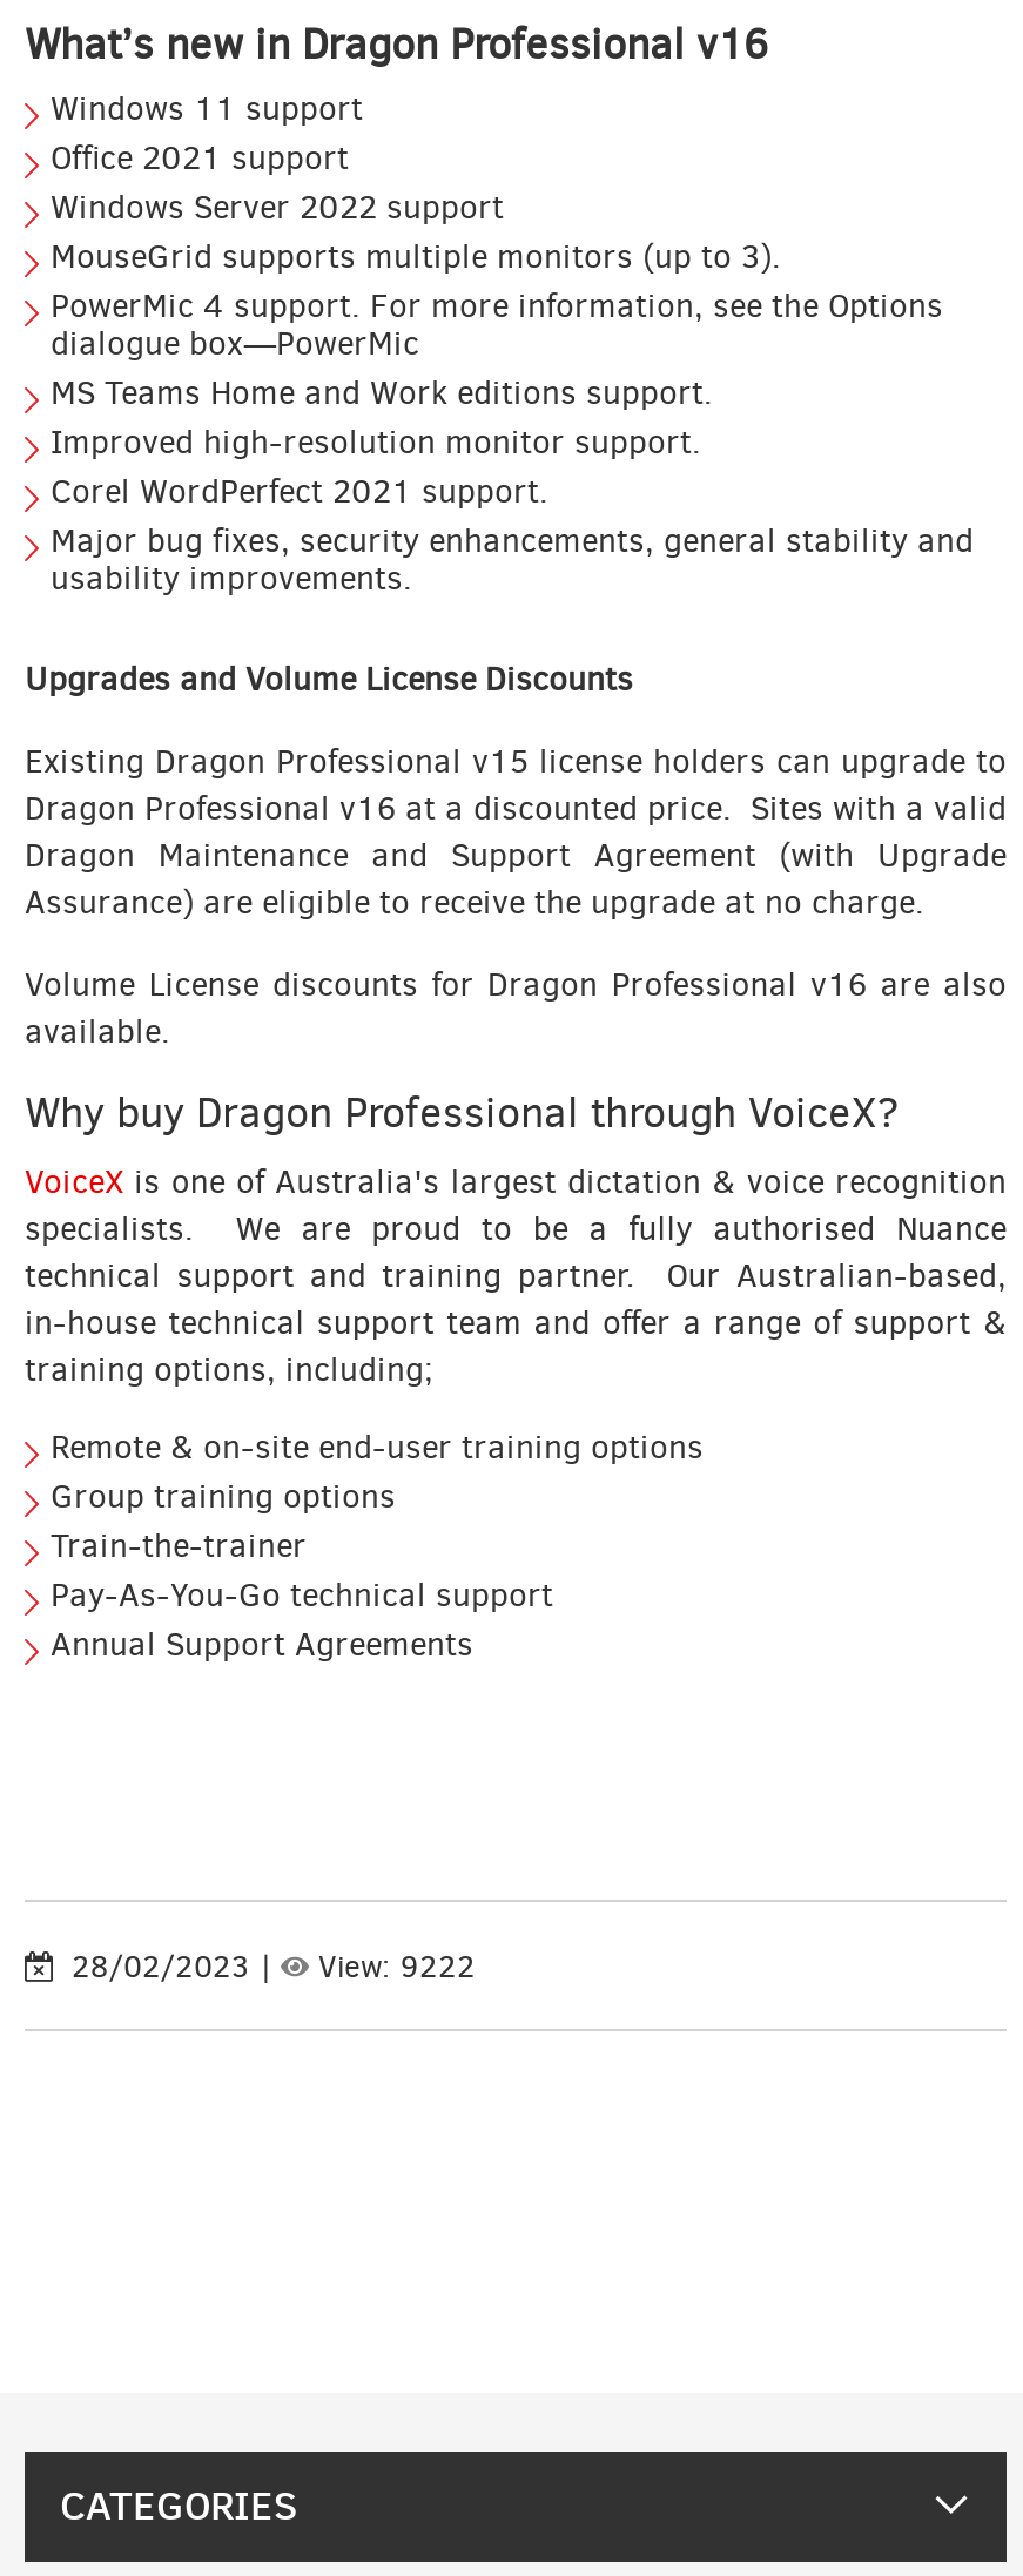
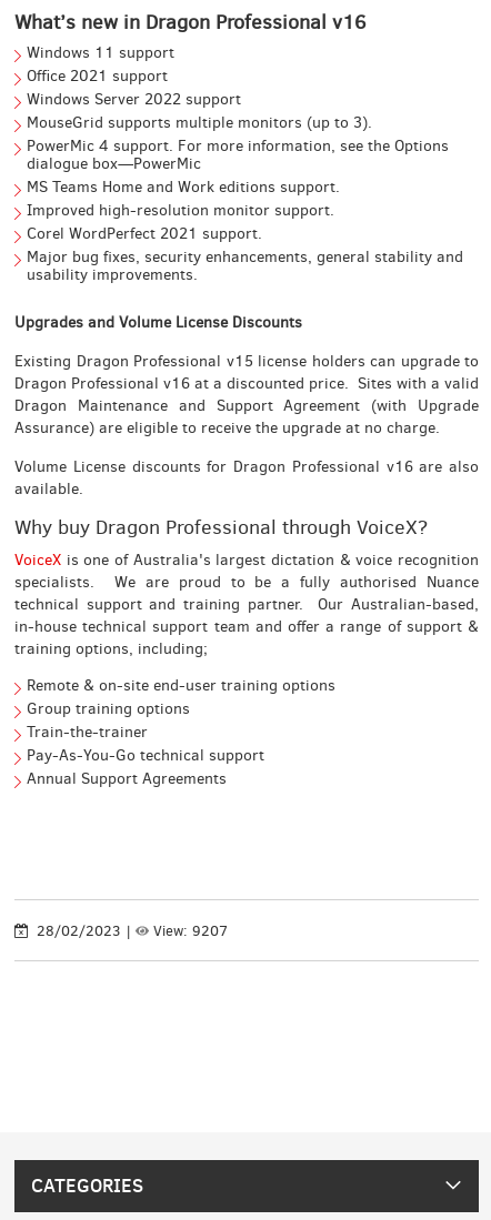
[309,1947,476,1987] View: 9222 -> [149,922,228,940] View: 9207

